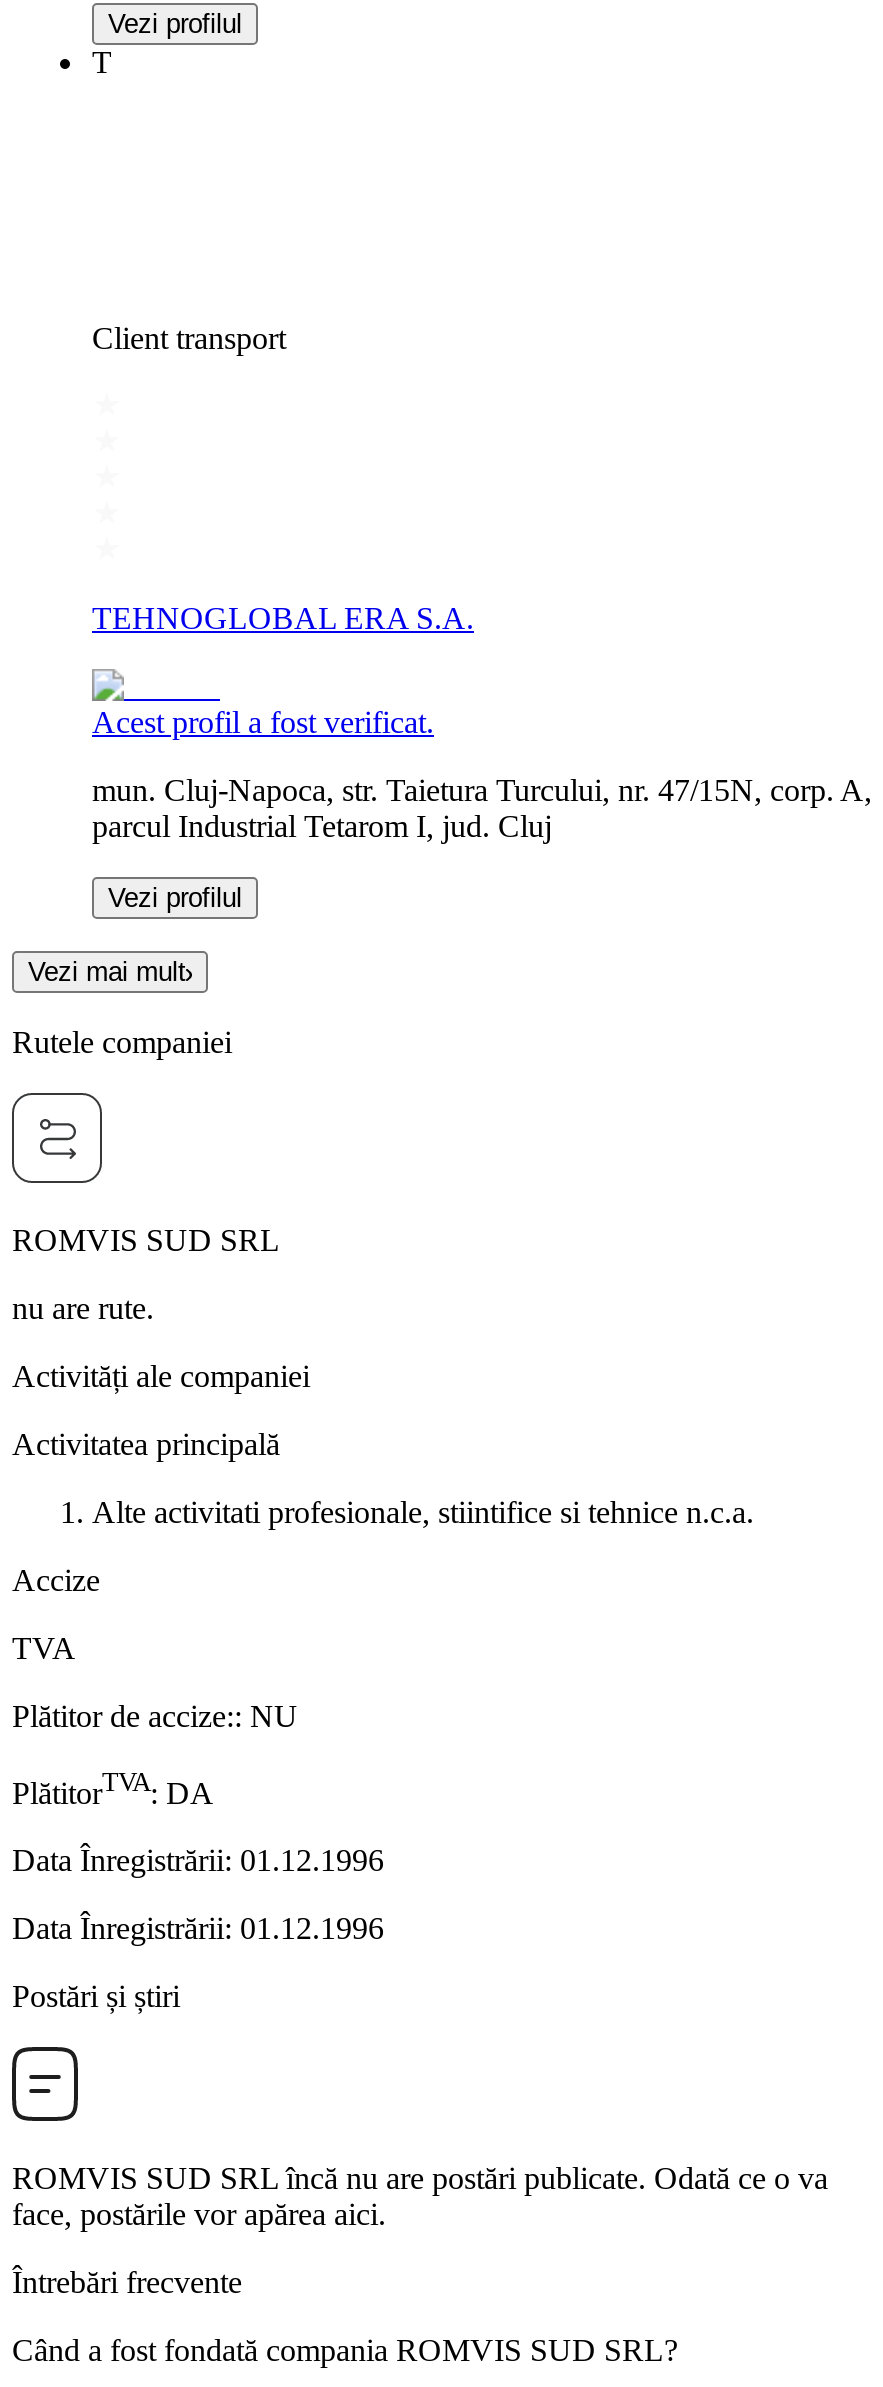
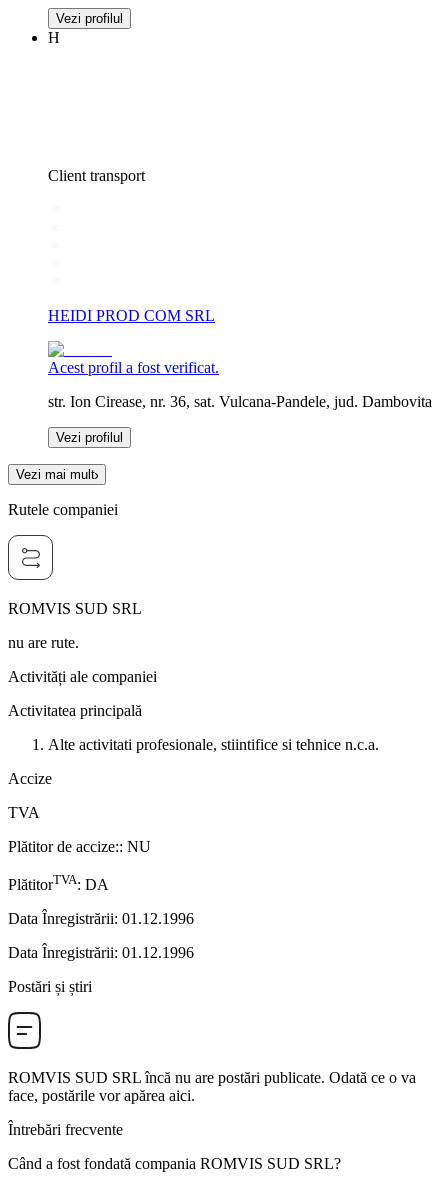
[92,45,112,79] T -> [48,29,60,46] H
[92,601,474,635] TEHNOGLOBAL ERA S.A. -> [48,307,215,324] HEIDI PROD COM SRL
[92,773,872,843] mun. Cluj-Napoca, str. Taietura Turcului, nr. 47/15N, corp. A, | parcul Industrial Tetarom I, jud. Cluj -> [48,393,432,410] str. Ion Cirease, nr. 36, sat. Vulcana-Pandele, jud. Dambovita

